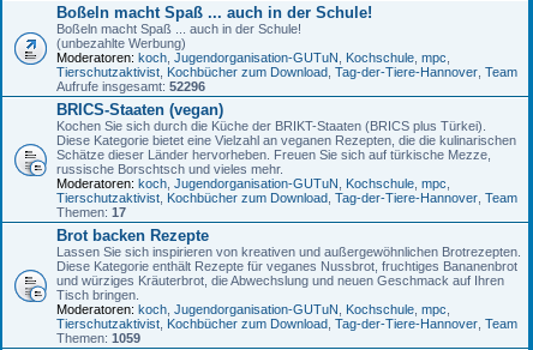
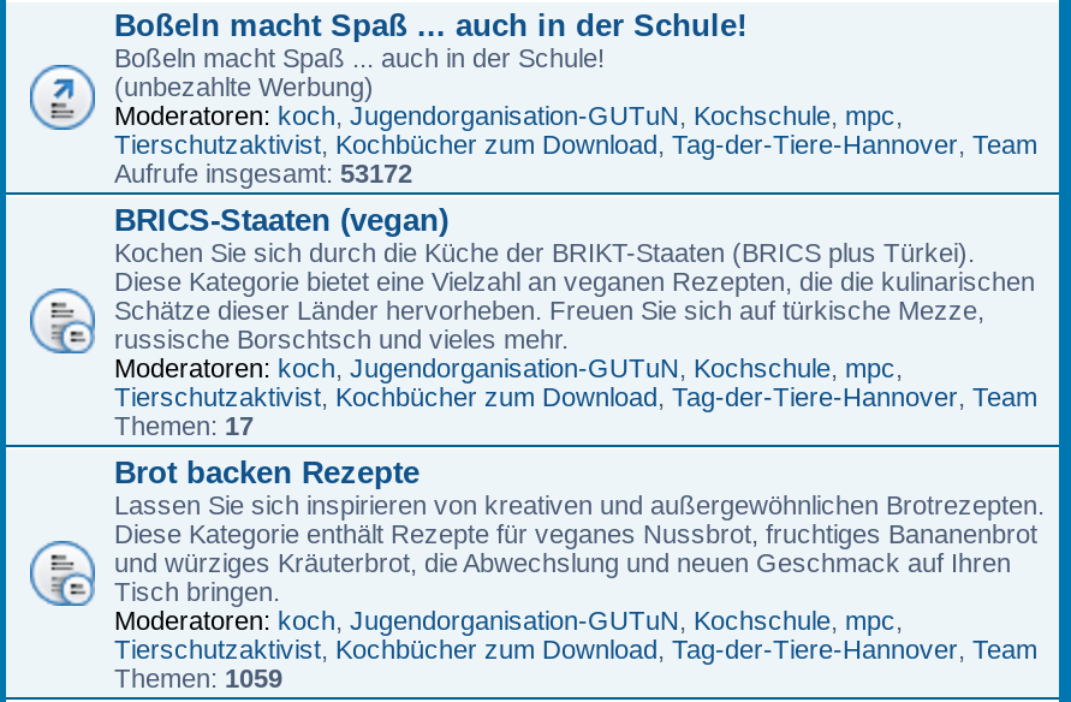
[56,79,205,93] Aufrufe insgesamt: 52296 -> [114,159,412,188] Aufrufe insgesamt: 53172

